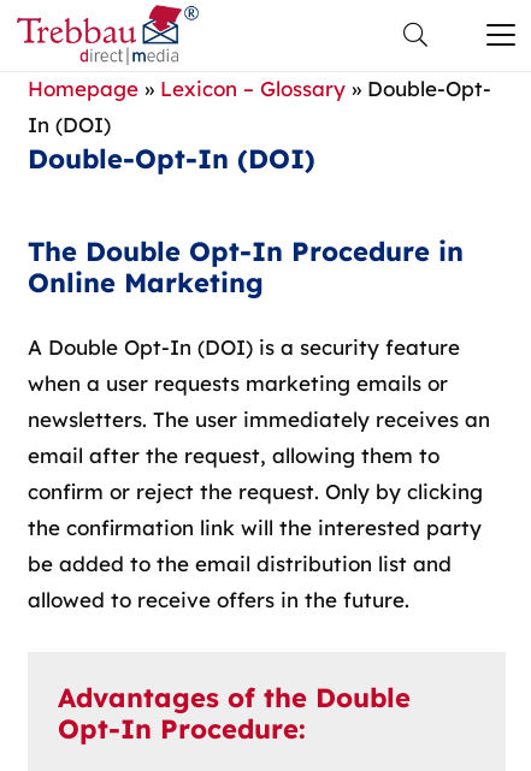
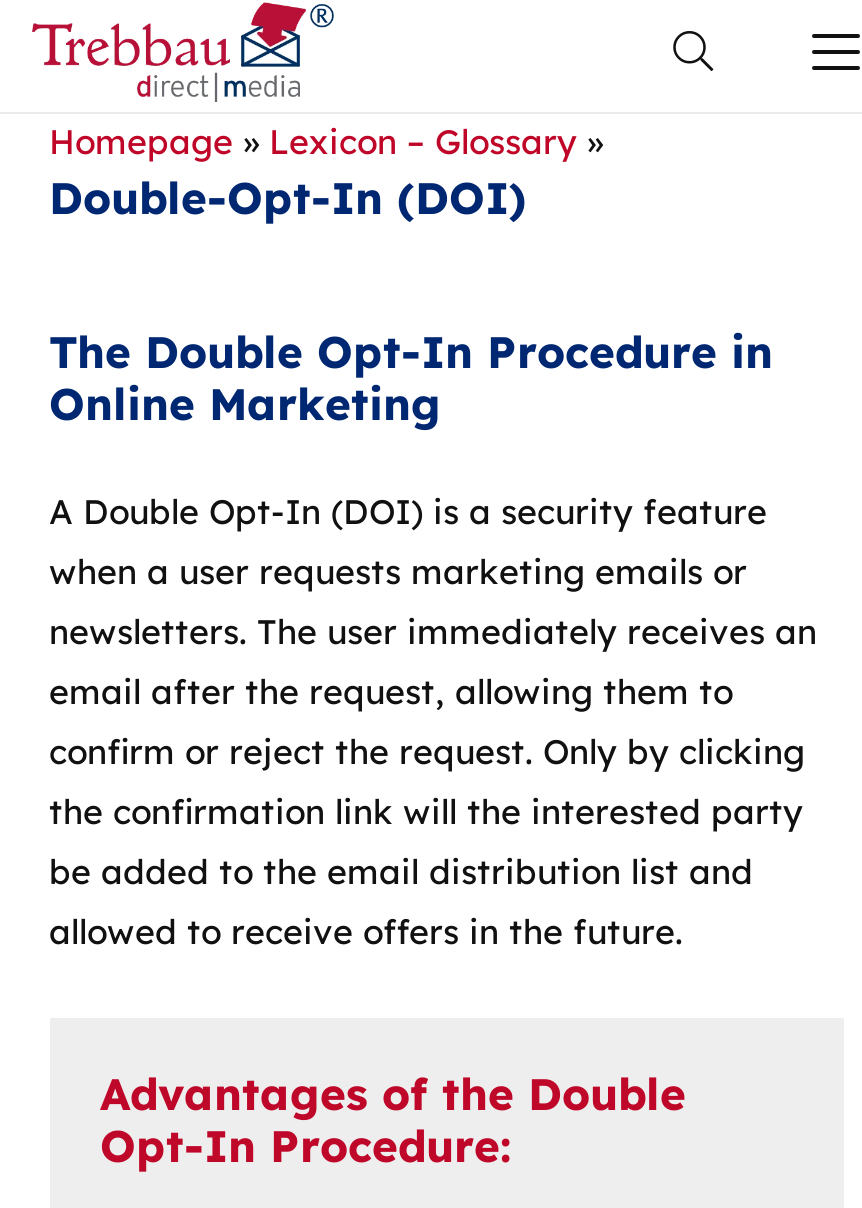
[27,76,491,137] Homepage» Lexicon – Glossary» Double-Opt- | In (DOI) -> [49,120,603,162] Homepage» Lexicon – Glossary»

